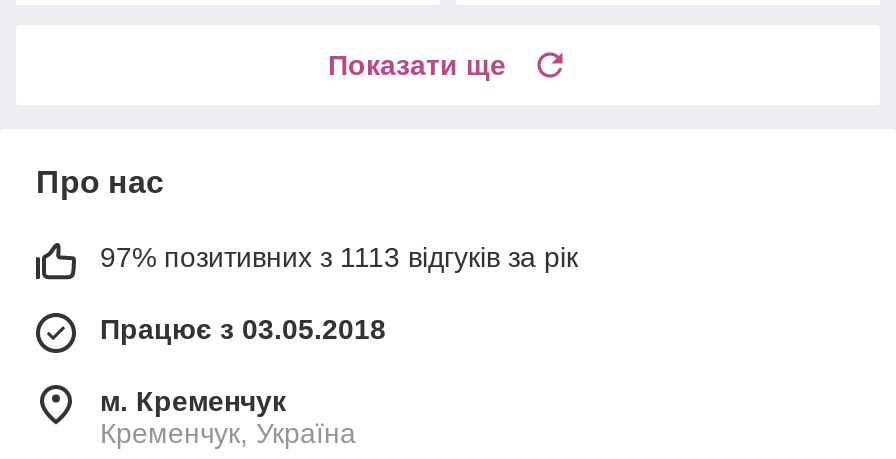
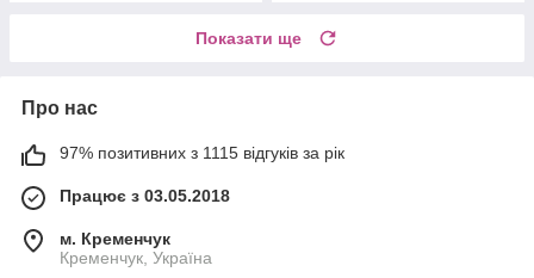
[100,241,578,273] 97% позитивних з 1113 відгуків за рік -> [60,143,344,162] 97% позитивних з 1115 відгуків за рік

